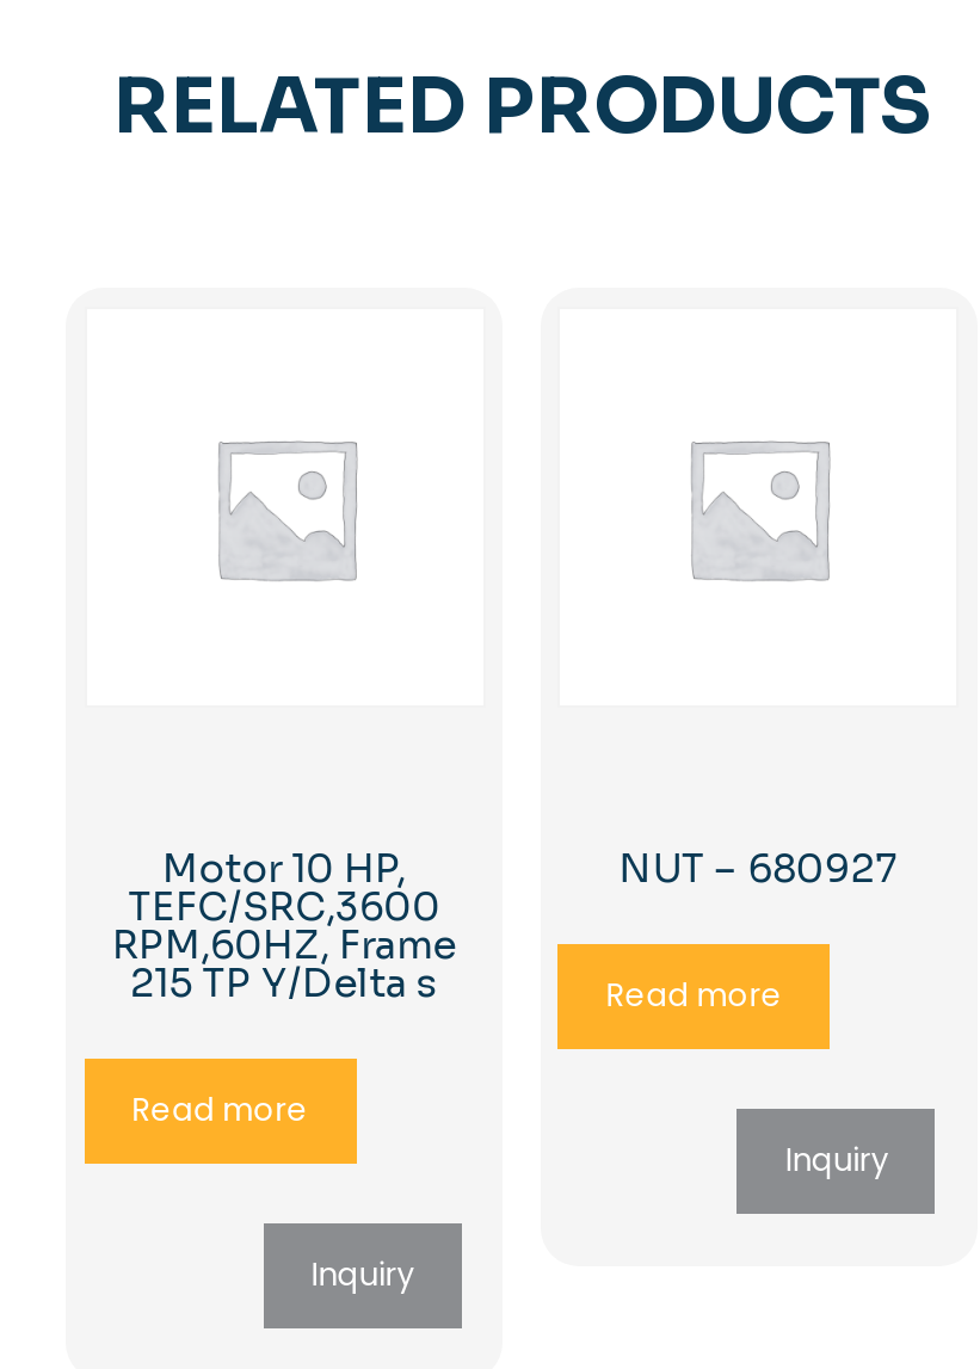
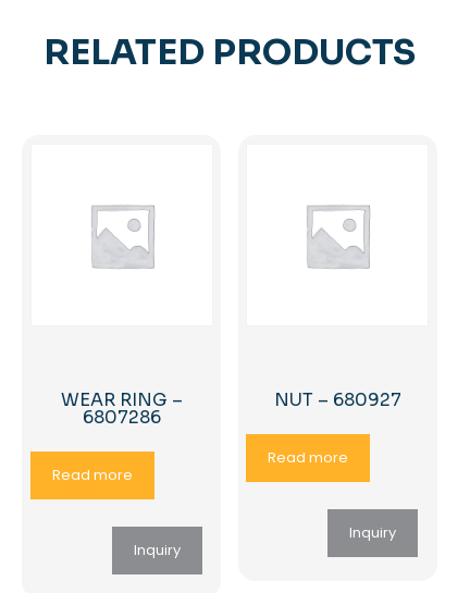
[113,843,456,1008] Motor 10 HP, | TEFC/SRC,3600 | RPM,60HZ, Frame | 215 TP Y/Delta s -> [61,388,182,428] WEAR RING – | 6807286

